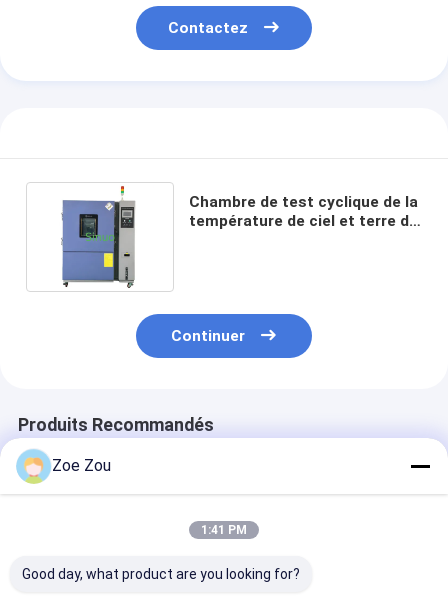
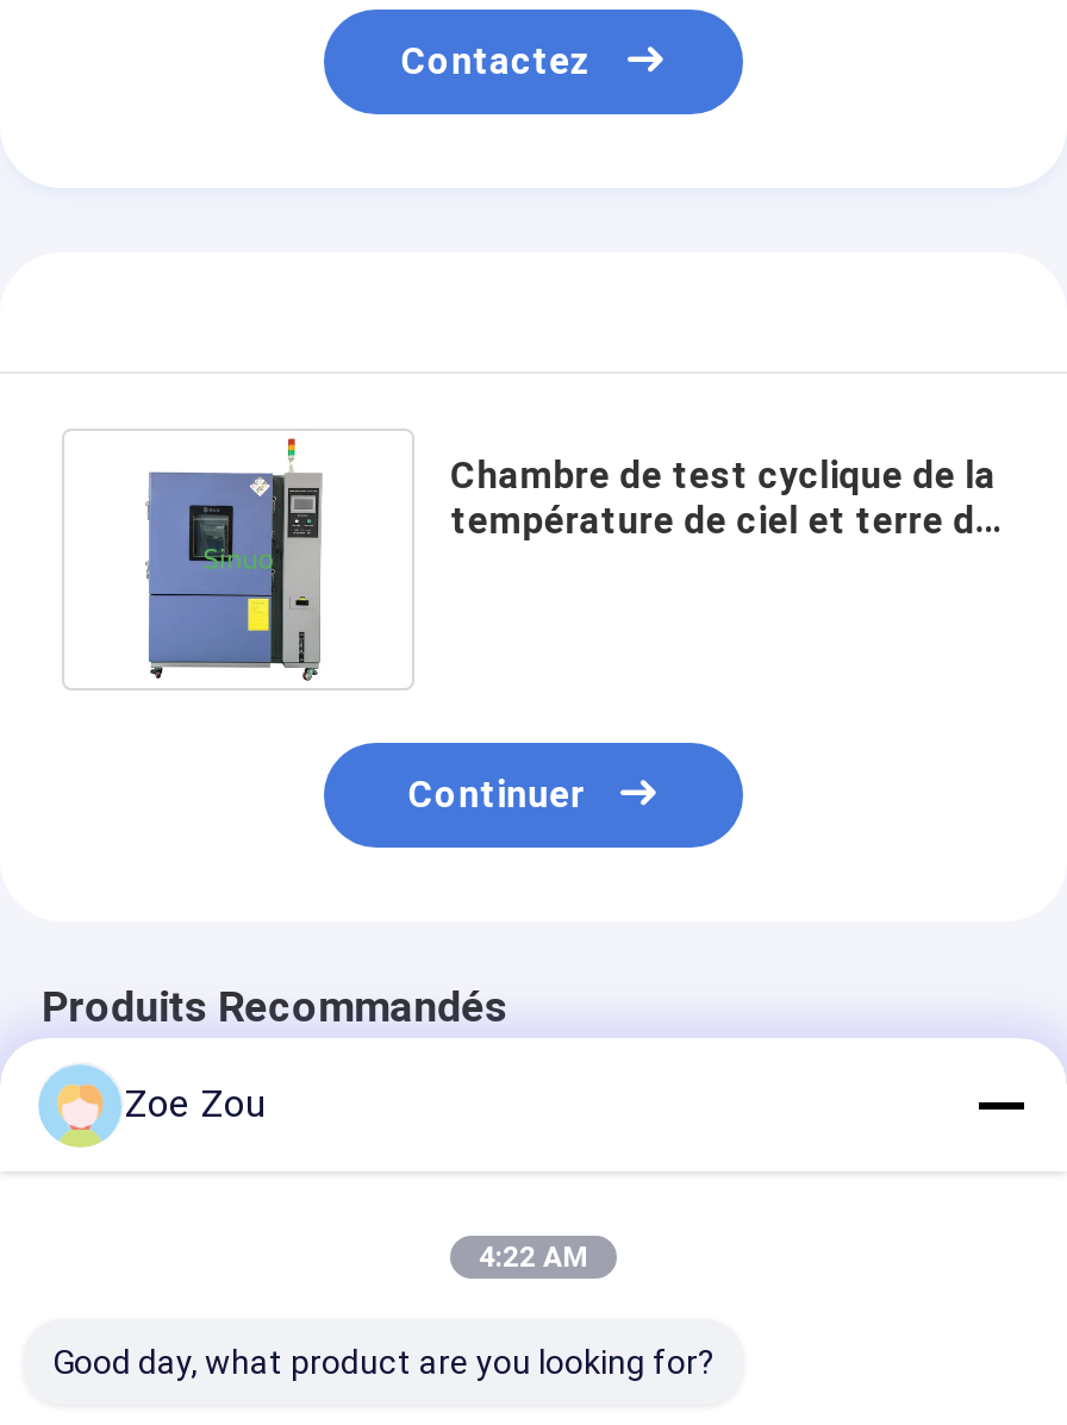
[201,523,247,537] 1:41 PM -> [479,1240,588,1274] 4:22 AM

